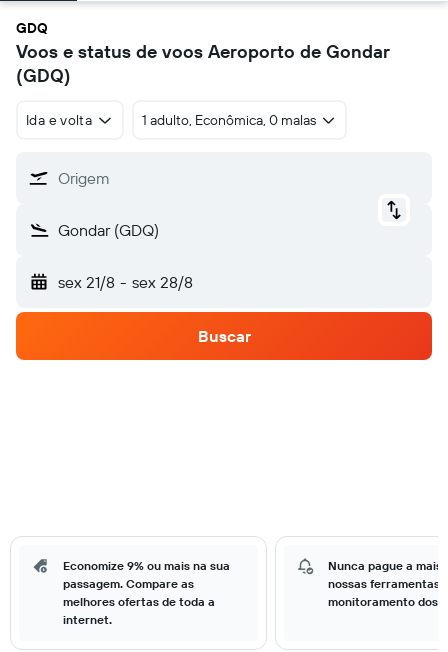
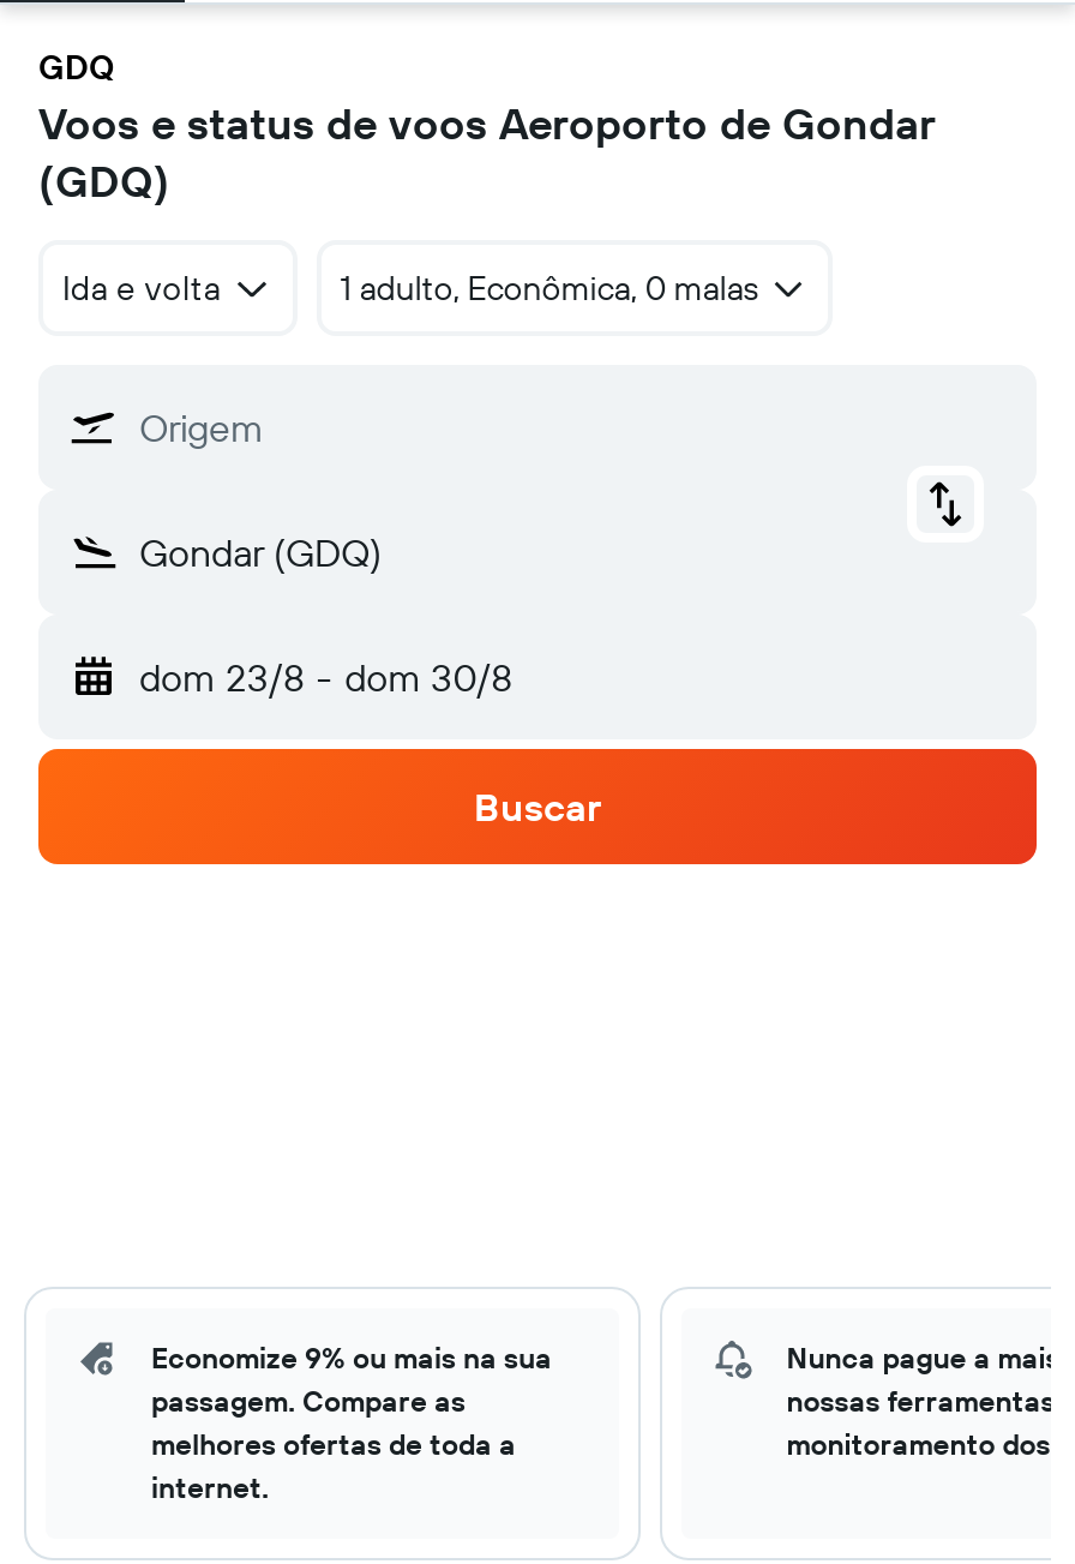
[58,272,193,292] sex 21/8 - sex 28/8 -> [139,653,513,701] dom 23/8 - dom 30/8

